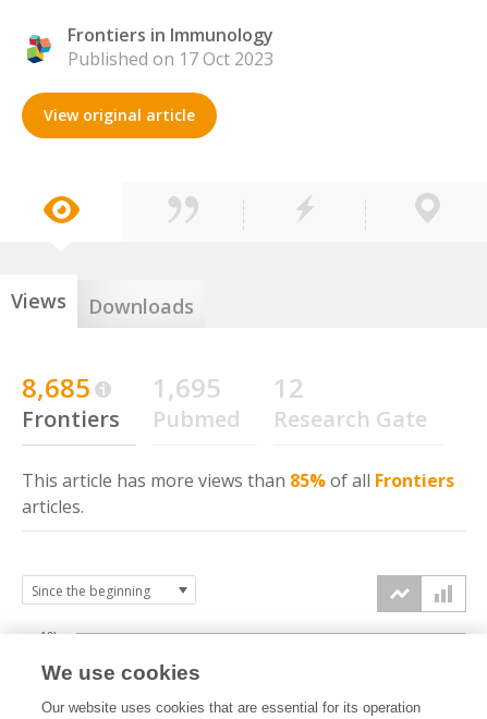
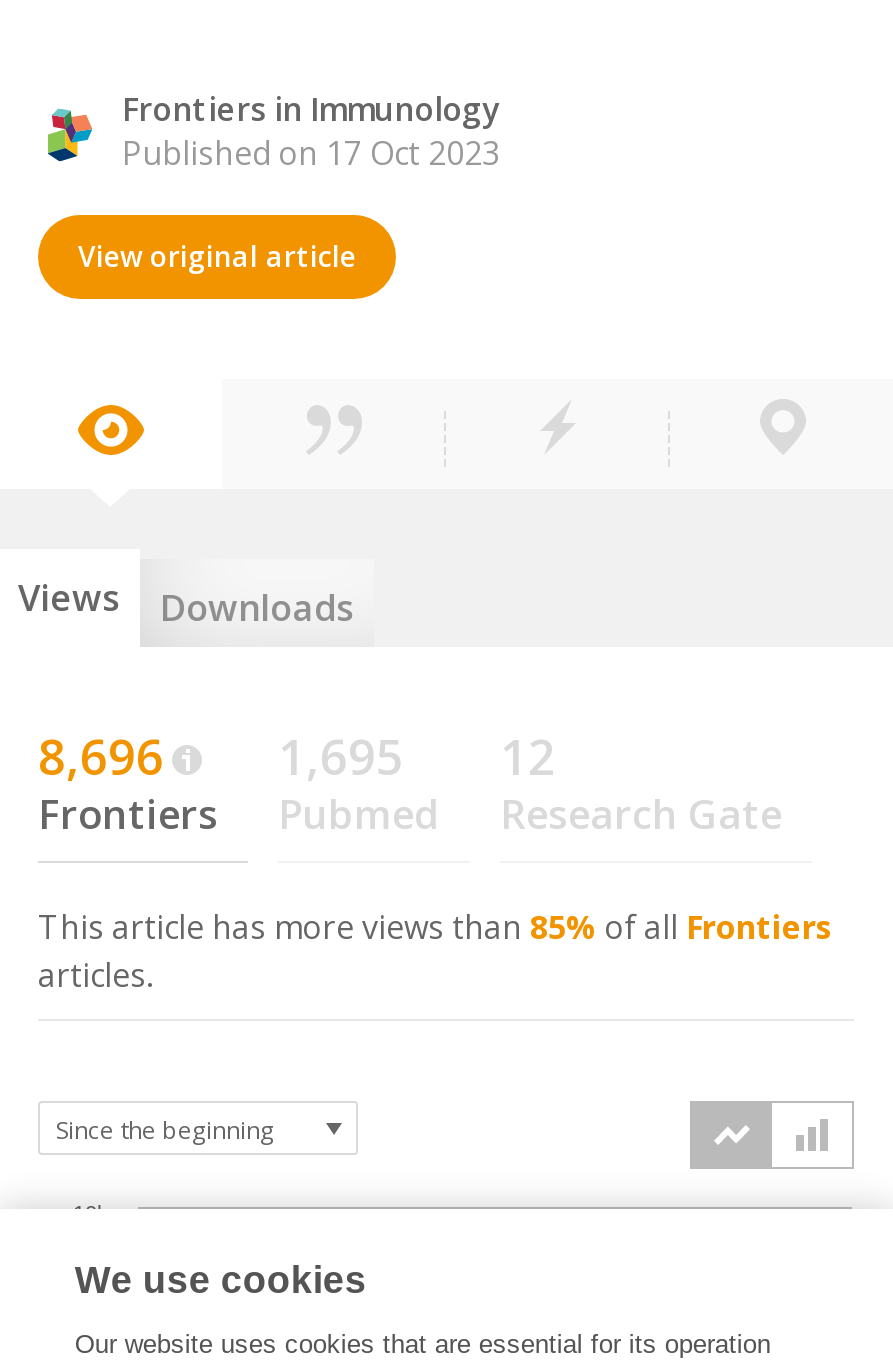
[22,369,90,405] 8,685 -> [38,723,164,789] 8,696

